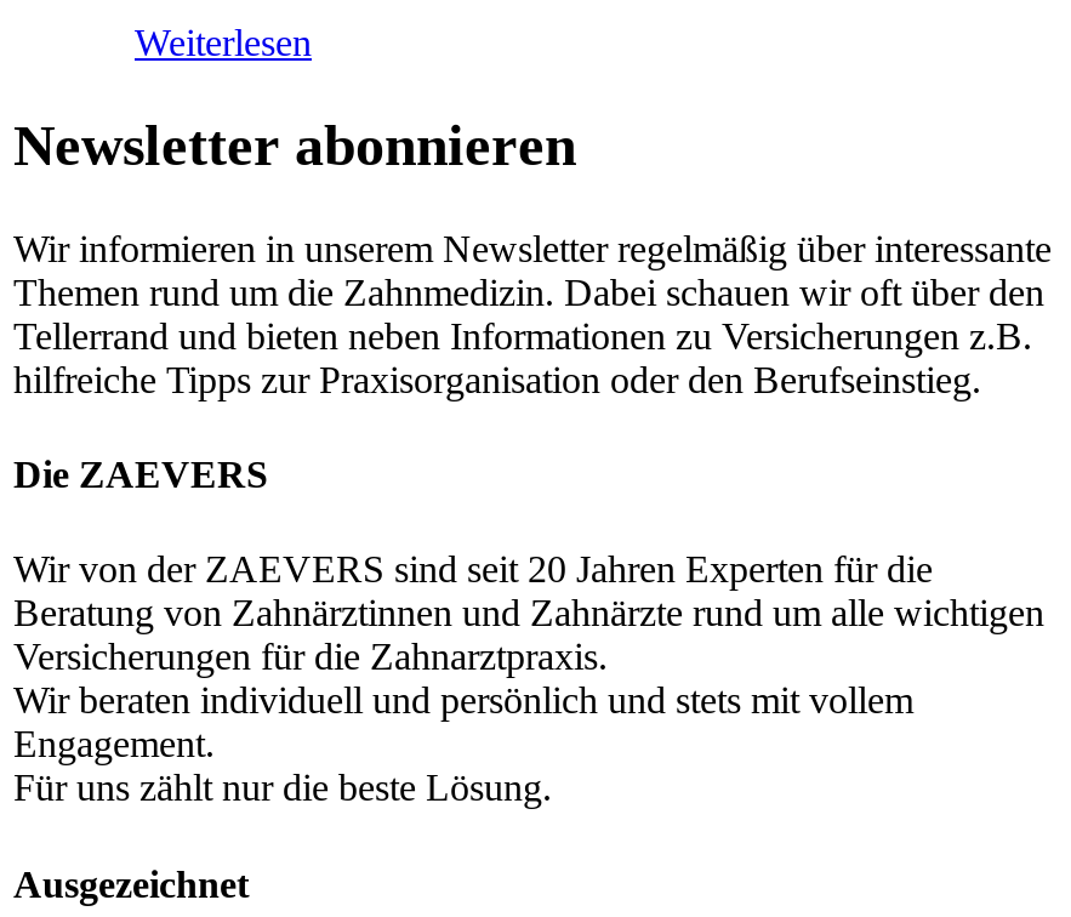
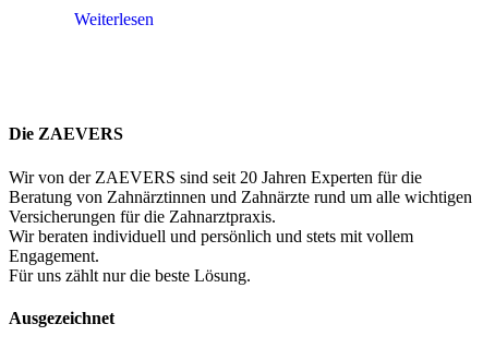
[13,114,1052,400] Newsletter abonnieren | Wir informieren in unserem Newsletter regelmäßig über interessante | Themen rund um die Zahnmedizin. Dabei schauen wir oft über den | Tellerrand und bieten neben Informationen zu Versicherungen z.B. | hilfreiche Tipps zur Praxisorganisation oder den Berufseinstieg. -> none

